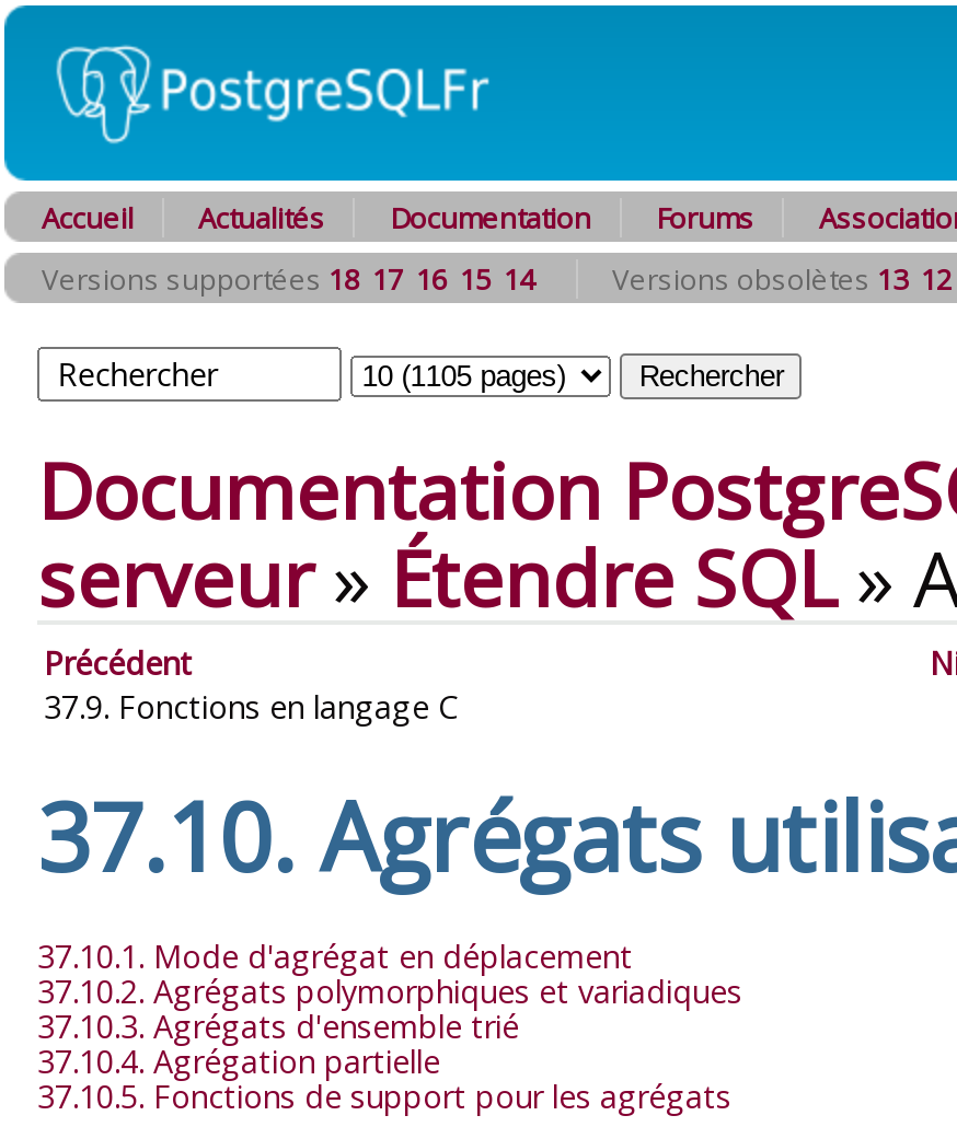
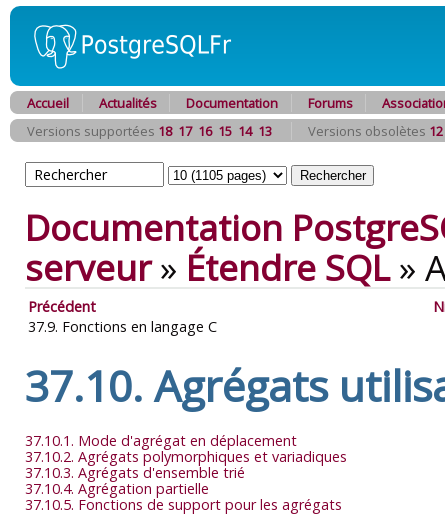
[42,259,952,299] Versions supportées 18 17 16 15 14 | Versions obsolètes 13 12 -> [27,122,442,140] Versions supportées 18 17 16 15 14 13 | Versions obsolètes 12

